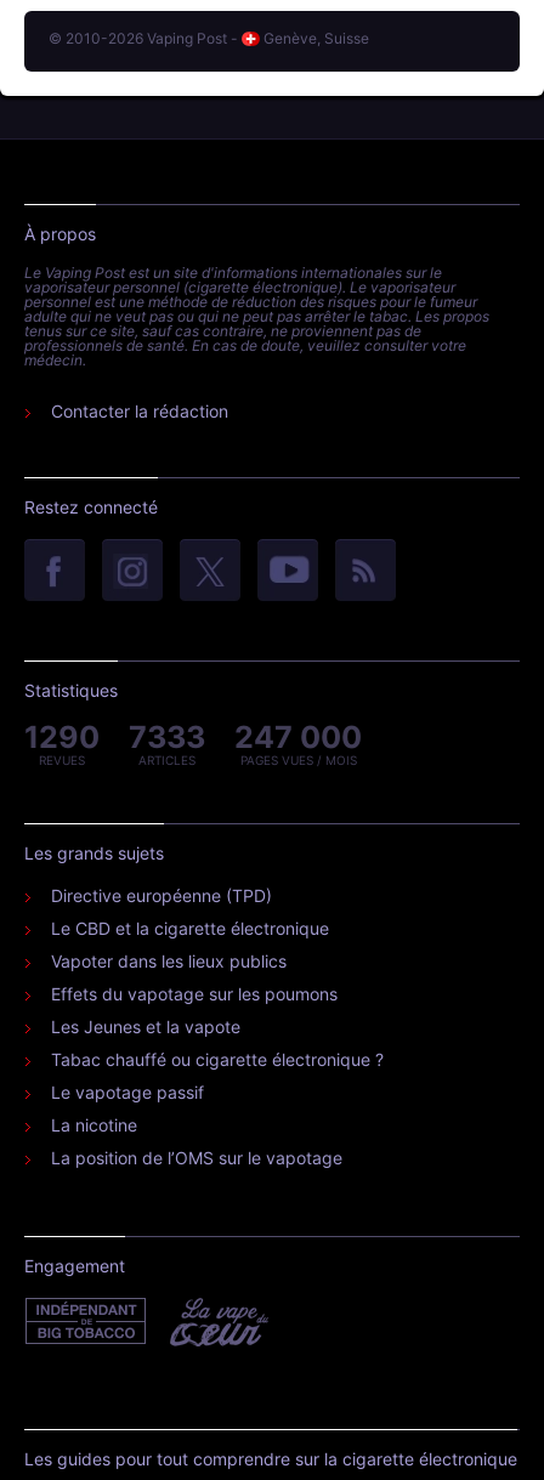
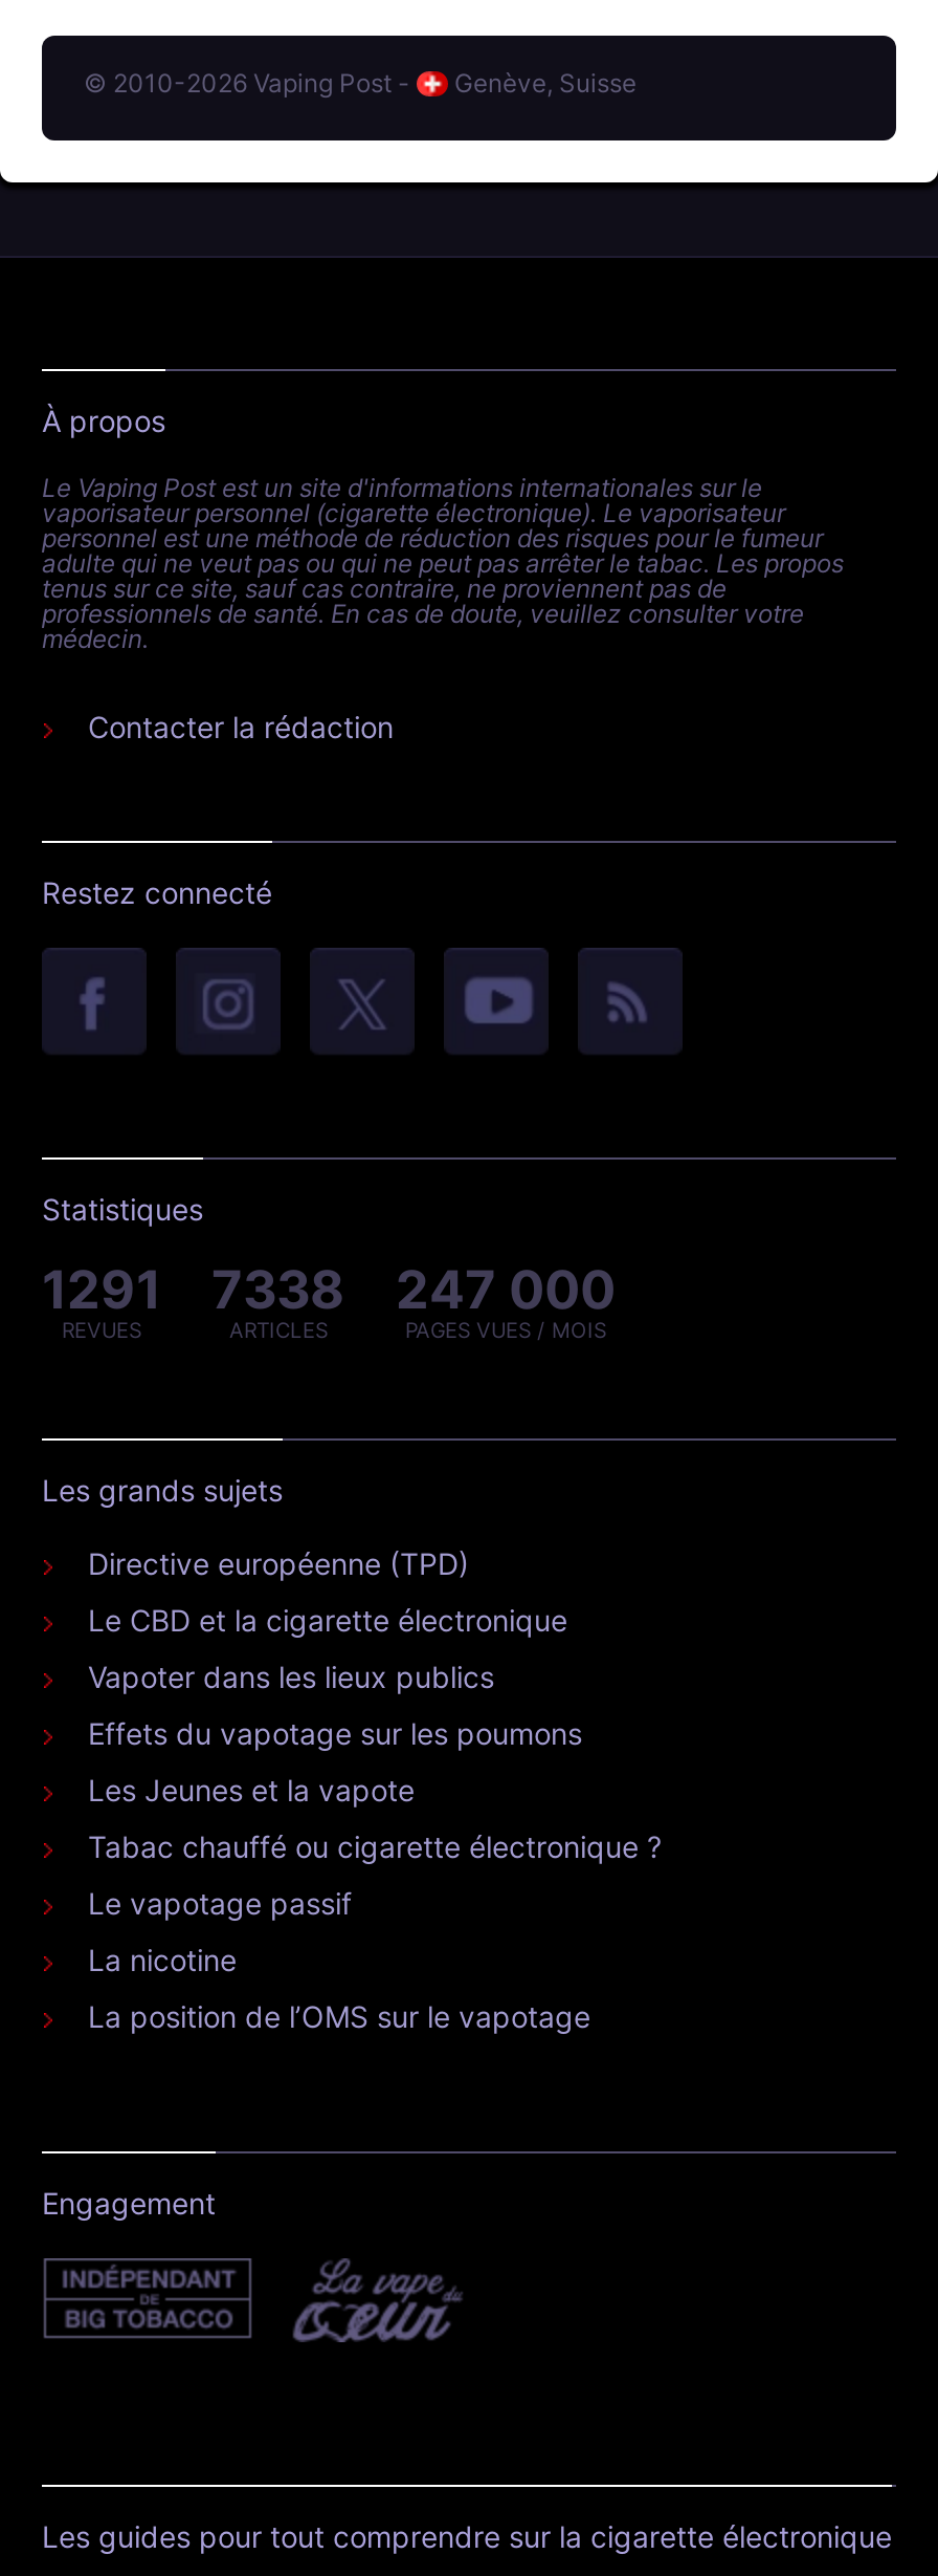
[24,719,100,755] 1290 -> [42,1257,161,1320] 1291
[129,719,205,755] 7333 -> [211,1257,345,1320] 7338

